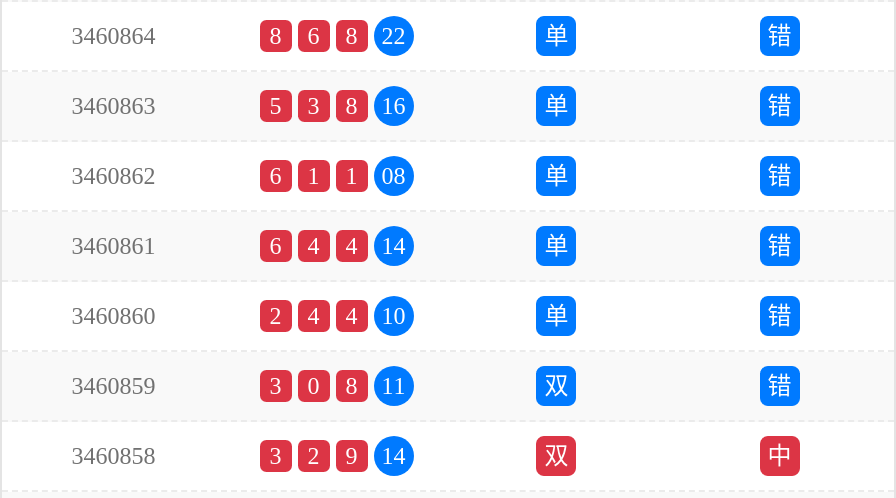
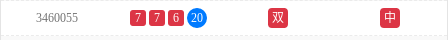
[72,22,282,50] 3460864 | 8 -> [36,11,160,25] 3460055 | 7 | 7
[72,22,792,470] 8 | 22 | 单 | 错 | 3460863 | 5 | 3 | 8 | 16 | 单 | 错 | 3460862 | 6 | 1 | 1 | 08 | 单 | 错 | 3460861 | 6 | 4 | 4 | 14 | 单 | 错 | 3460860 | 2 | 4 | 4 | 10 | 单 | 错 | 3460859 | 3 | 0 | 8 | 11 | 双 | 错 | 3460858 | 3 | 2 | 9 | 14 -> [191,11,203,25] 20

